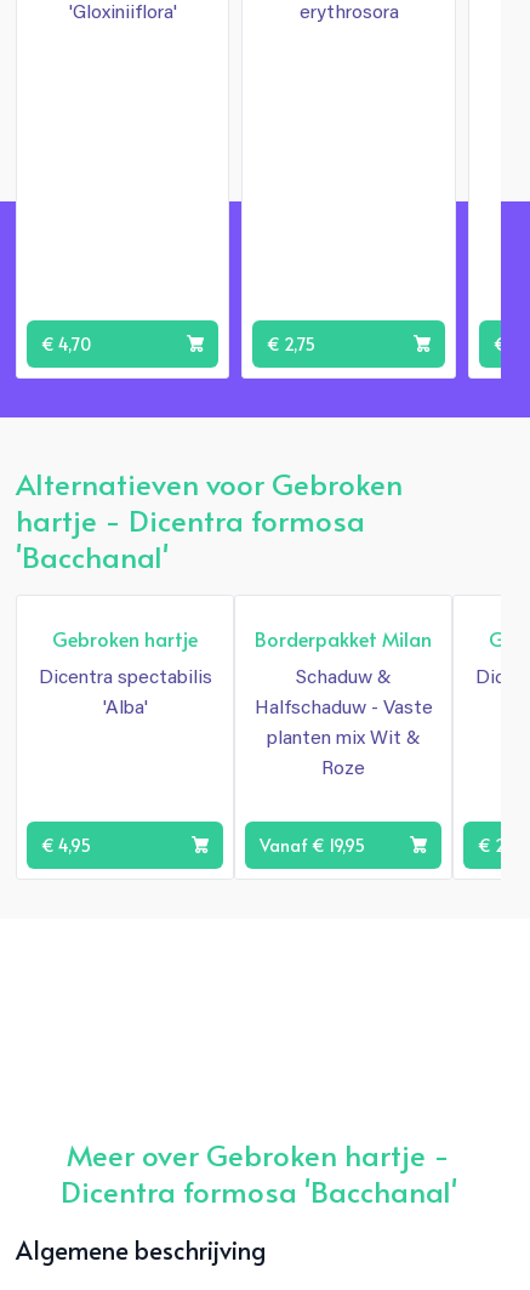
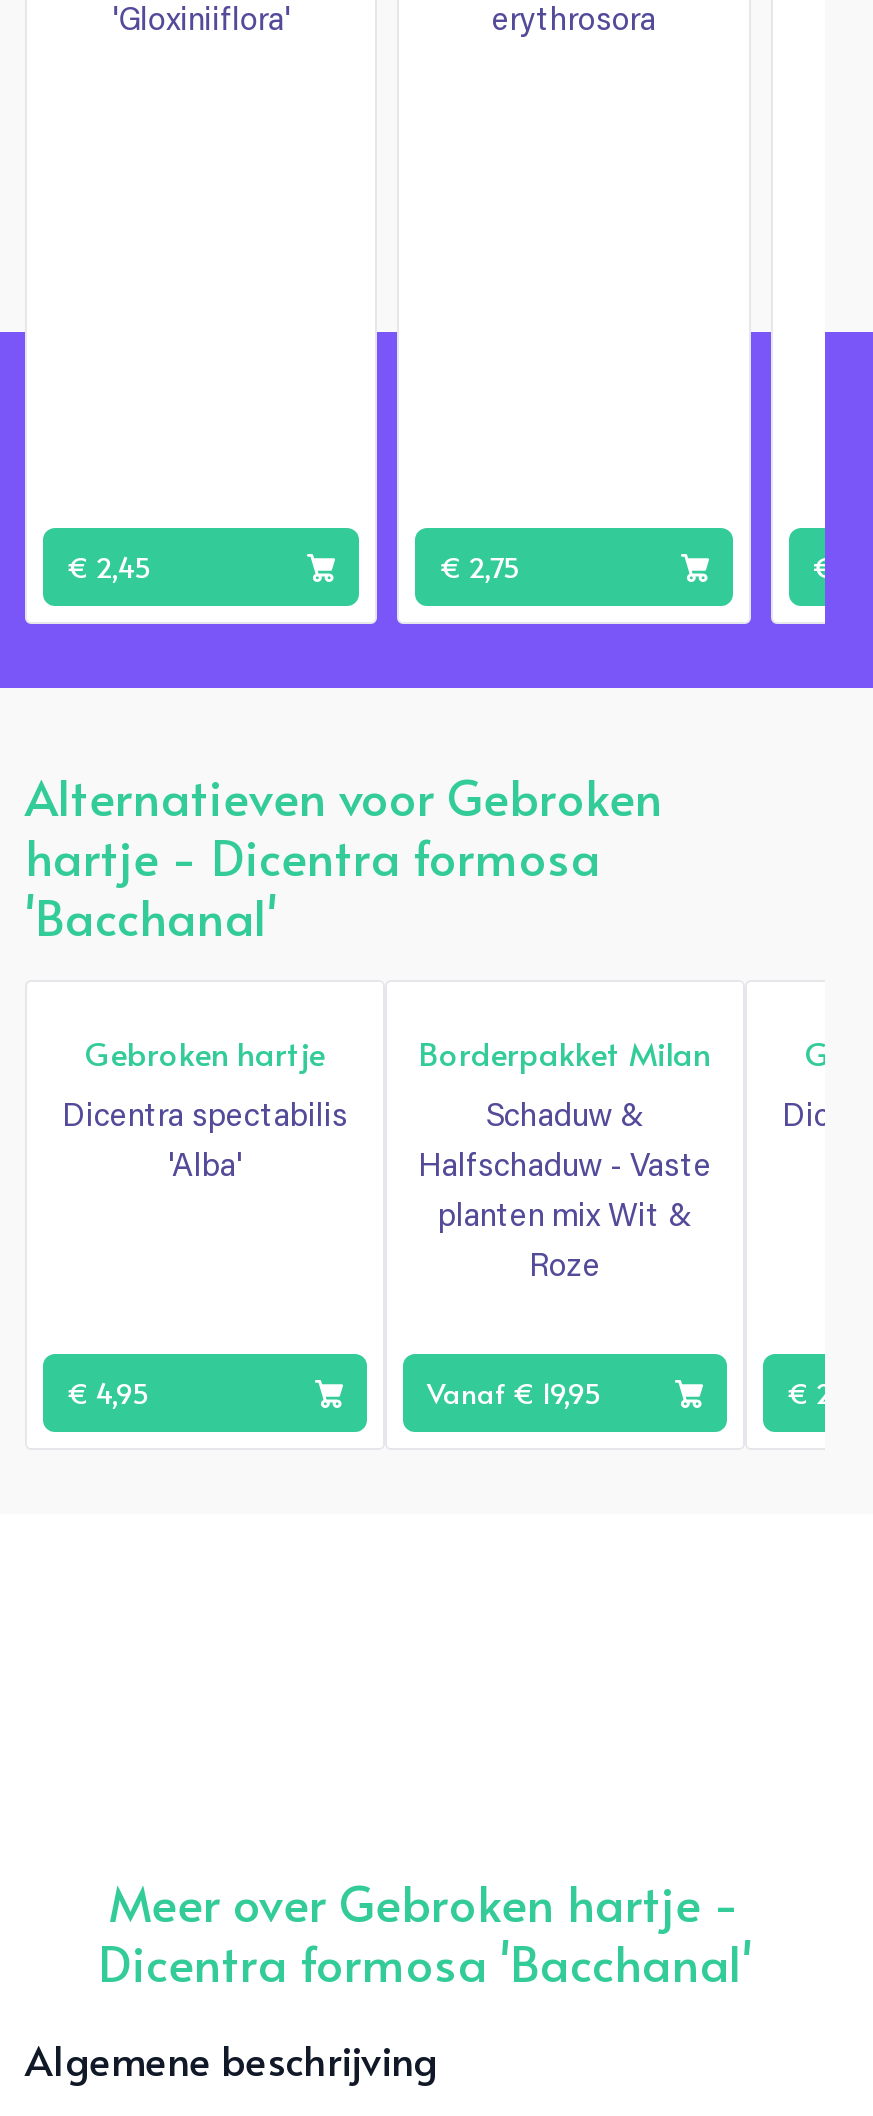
[41,332,91,355] € 4,70 -> [67,548,151,586] € 2,45

